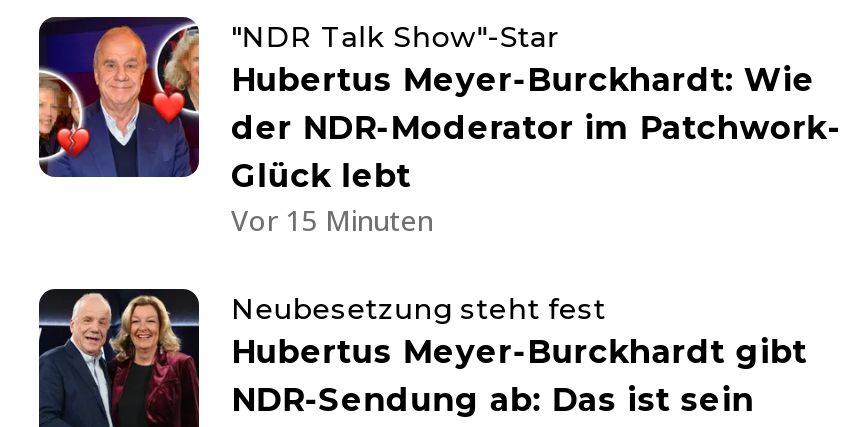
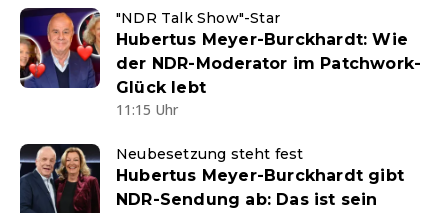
[231,201,433,239] Vor 15 Minuten -> [116,100,178,119] 11:15 Uhr

